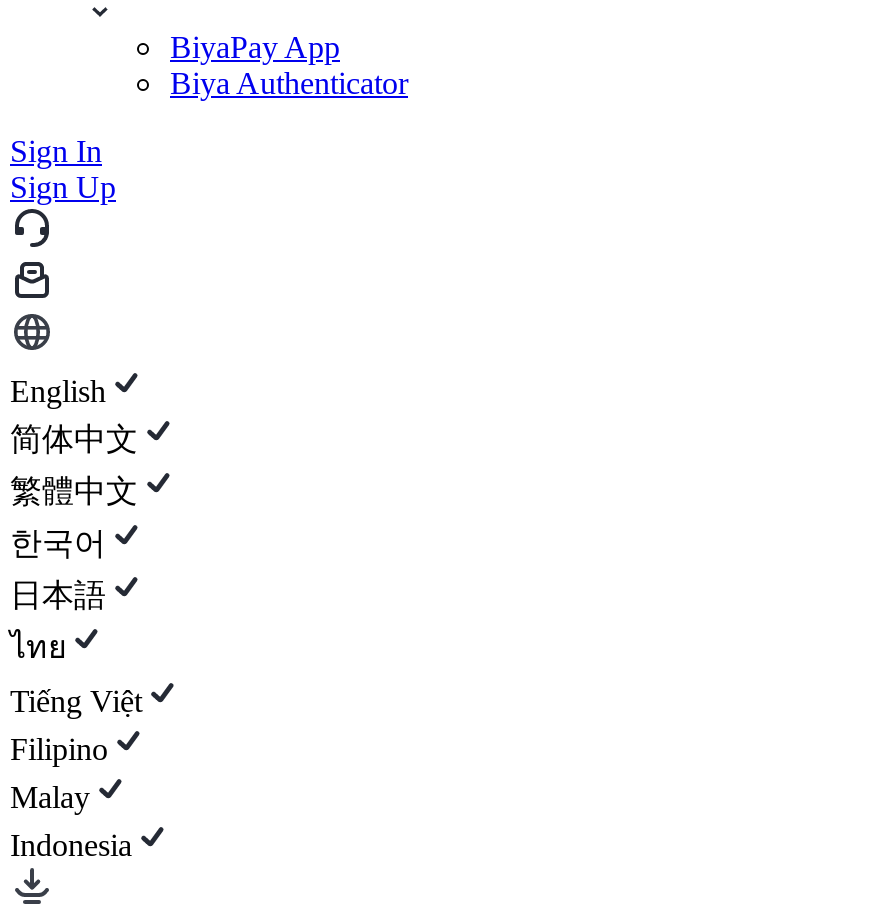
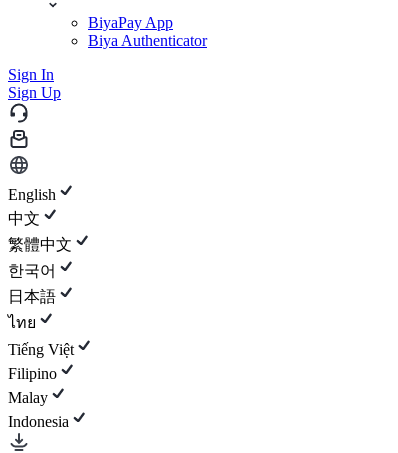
[10,422,138,456] 简体中文 -> [8,210,40,227] 中文

